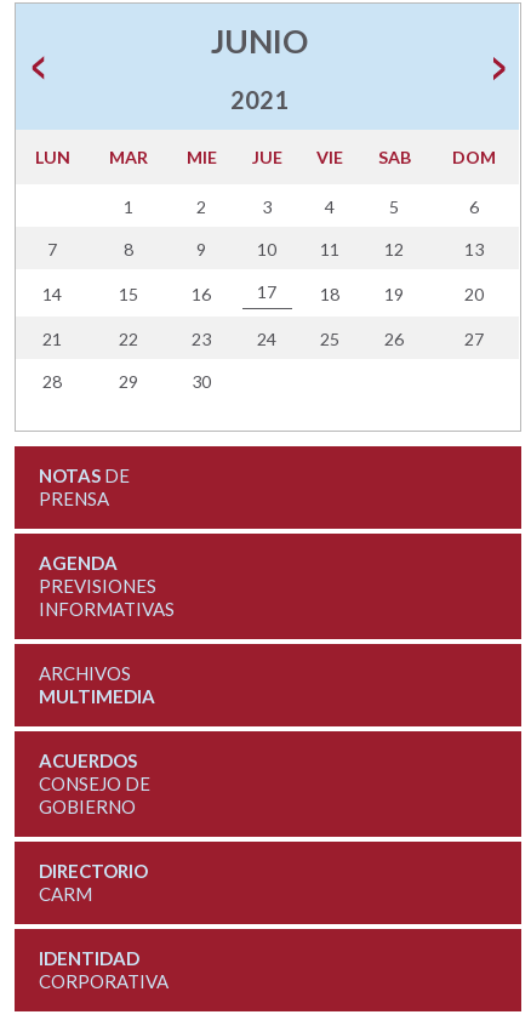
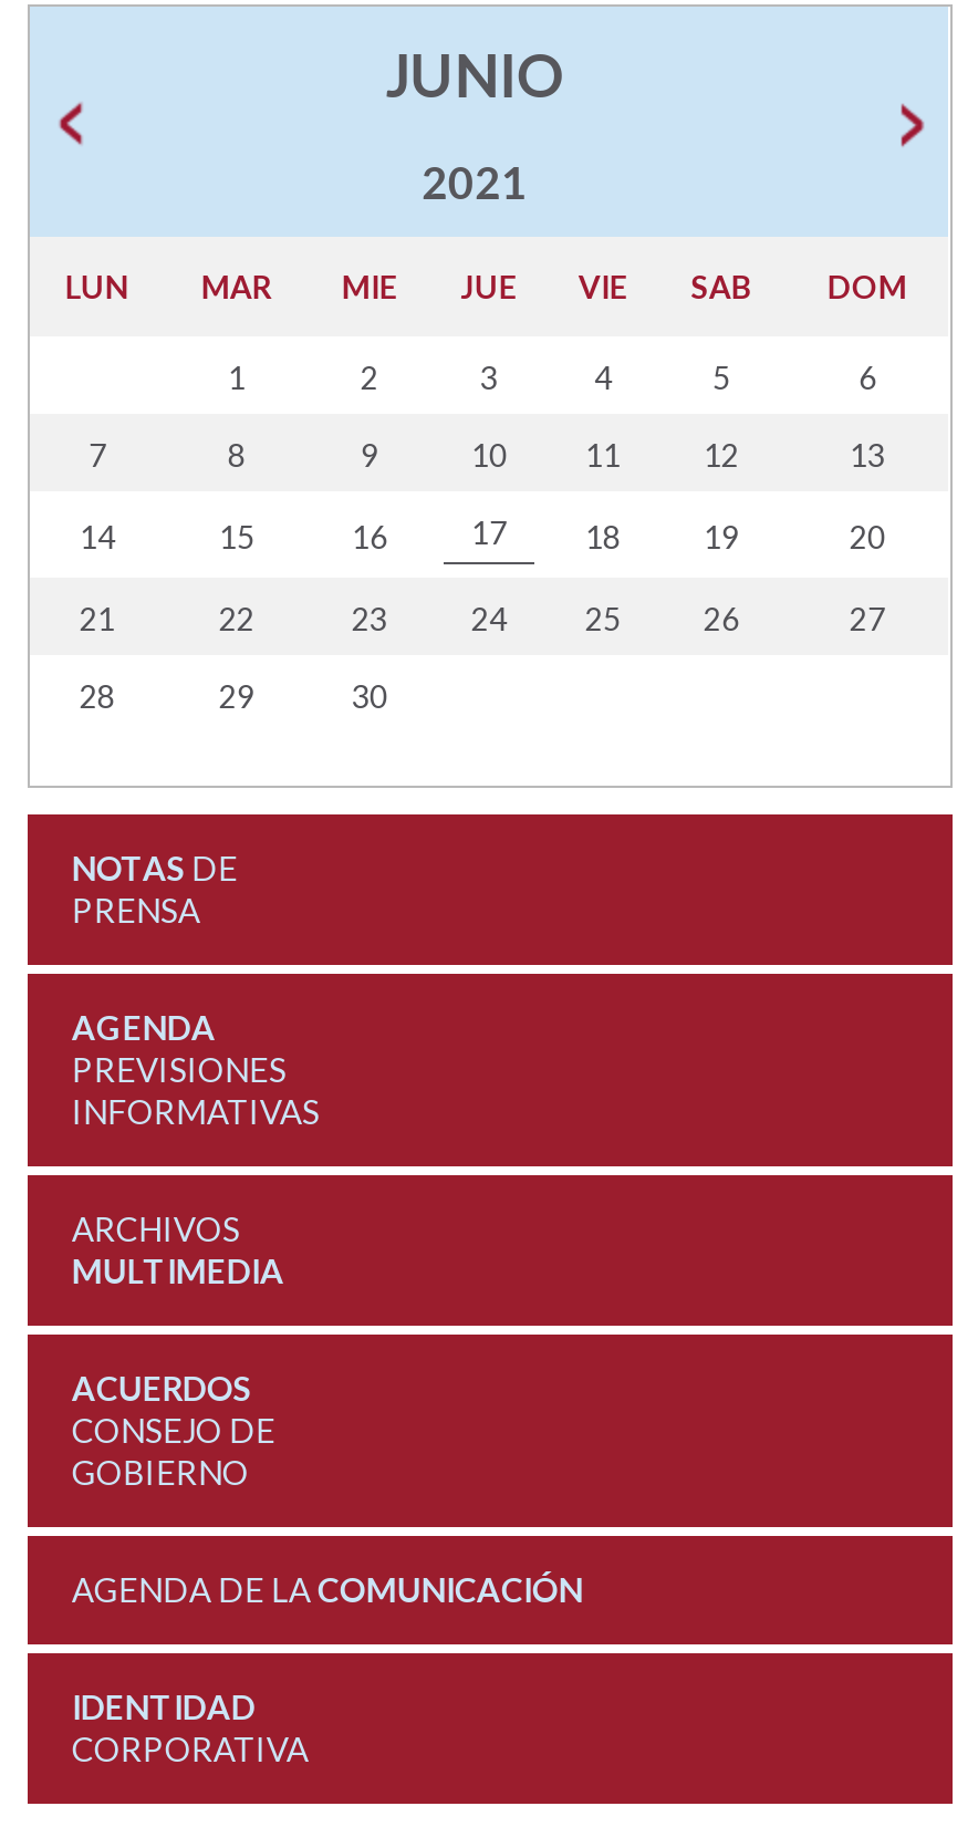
[39,860,148,905] DIRECTORIO | CARM -> [71,1569,583,1609] AGENDA DE LA COMUNICACIÓN

